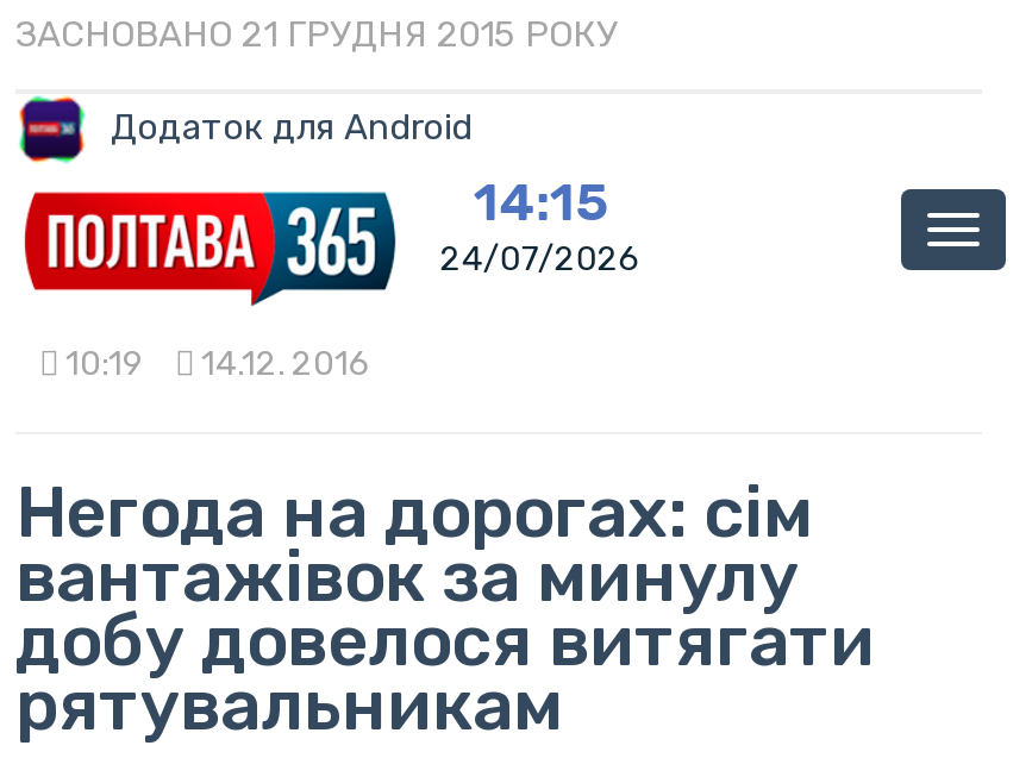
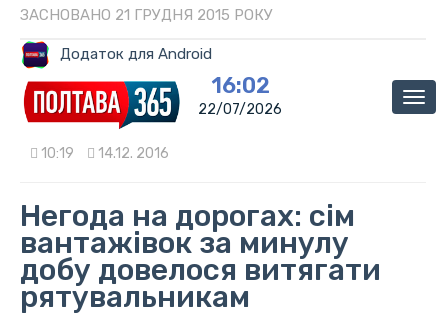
[473,170,607,234] 14:15 -> [211,72,270,99] 16:02
[440,239,640,280] 24/07/2026 -> [198,101,282,118] 22/07/2026

